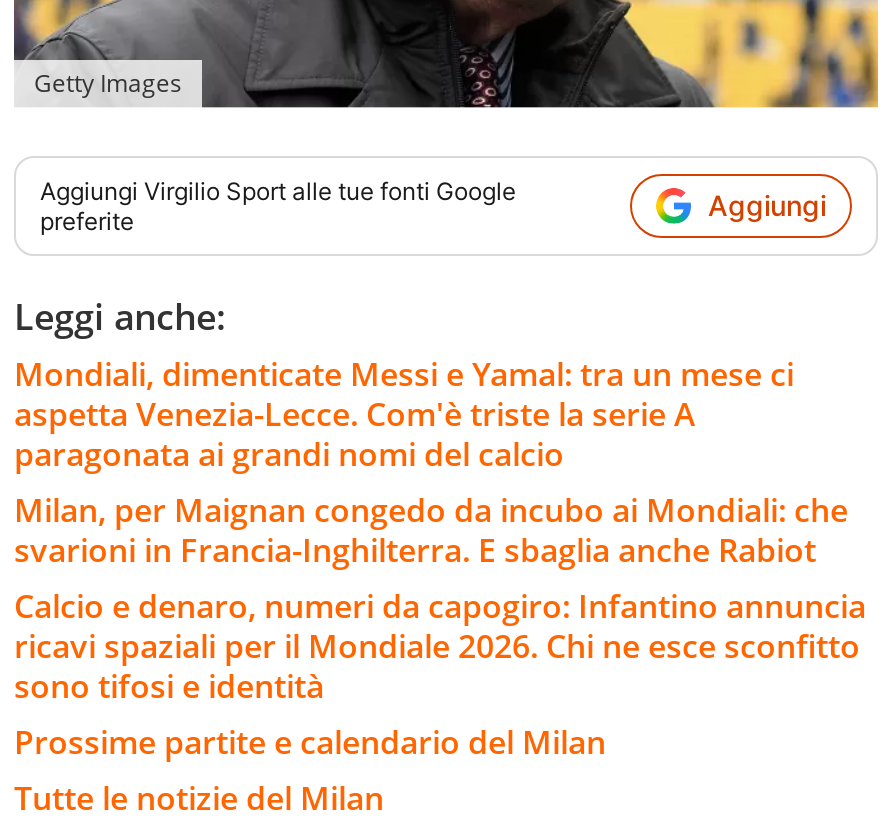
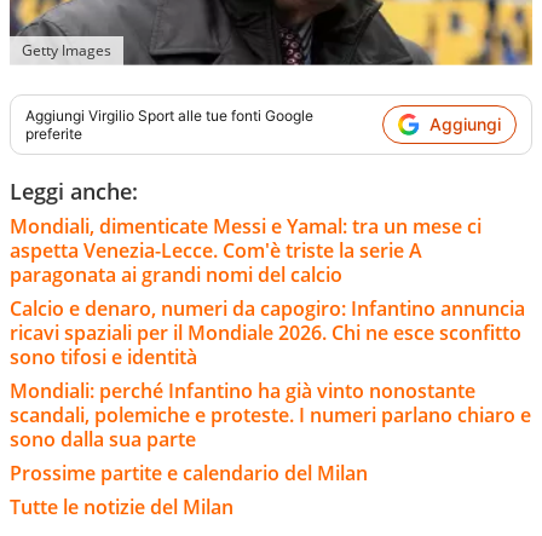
[14,488,848,572] Milan, per Maignan congedo da incubo ai Mondiali: che | svarioni in Francia-Inghilterra. E sbaglia anche Rabiot -> none
moved [14,584,866,708] -> [10,295,525,370]: Calcio e denaro, numeri da capogiro: Infantino annuncia | ricavi spaziali per il Mondiale 2026. Chi ne esce sconfitto | sono tifosi e identità
none -> [10,377,531,453] Mondiali: perché Infantino ha già vinto nonostante | scandali, polemiche e proteste. I numeri parlano chiaro e | sono dalla sua parte

